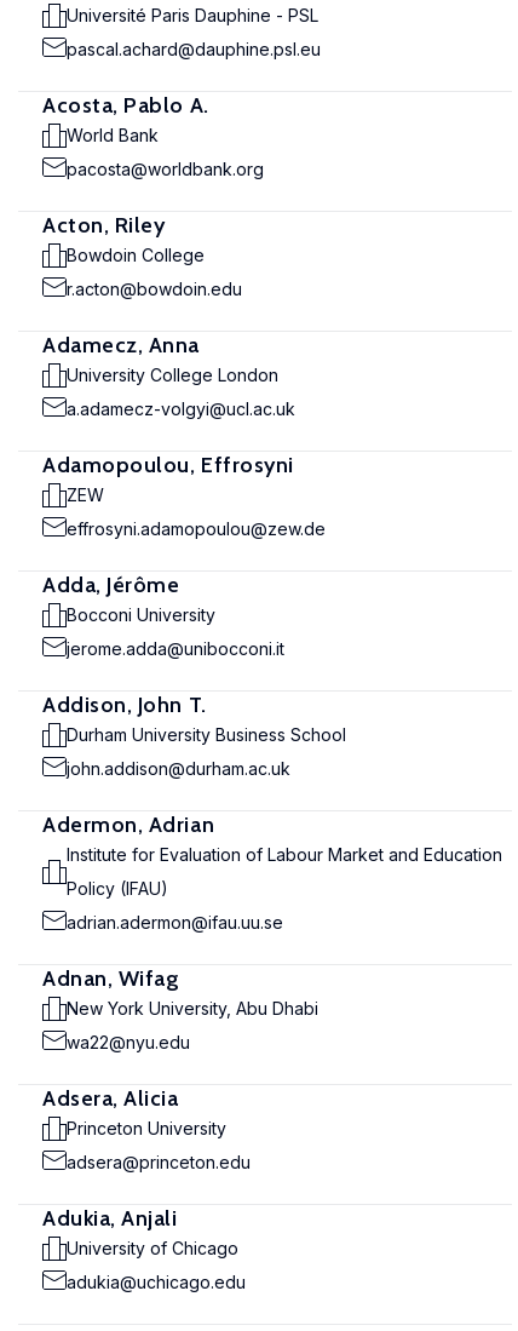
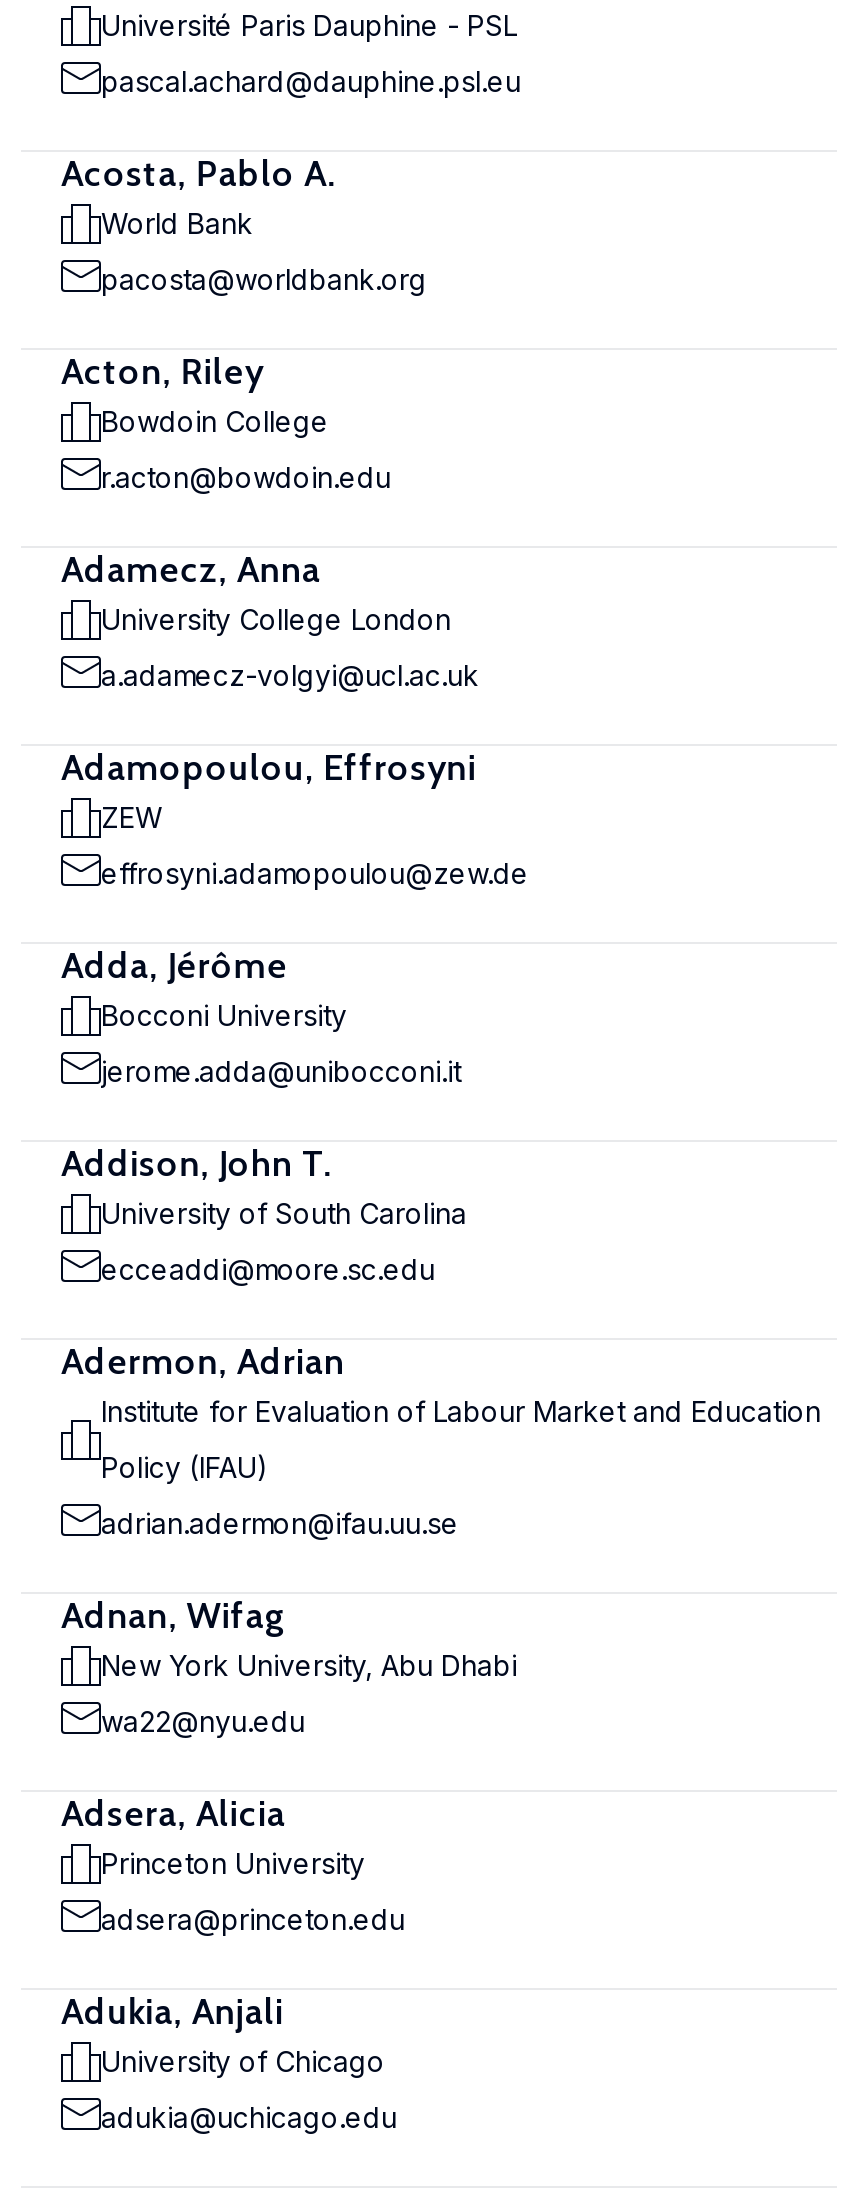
[67,724,346,745] Durham University Business School -> [101,1196,467,1230] University of South Carolina
[67,758,290,779] john.addison@durham.ac.uk -> [101,1252,435,1286] ecceaddi@moore.sc.edu

